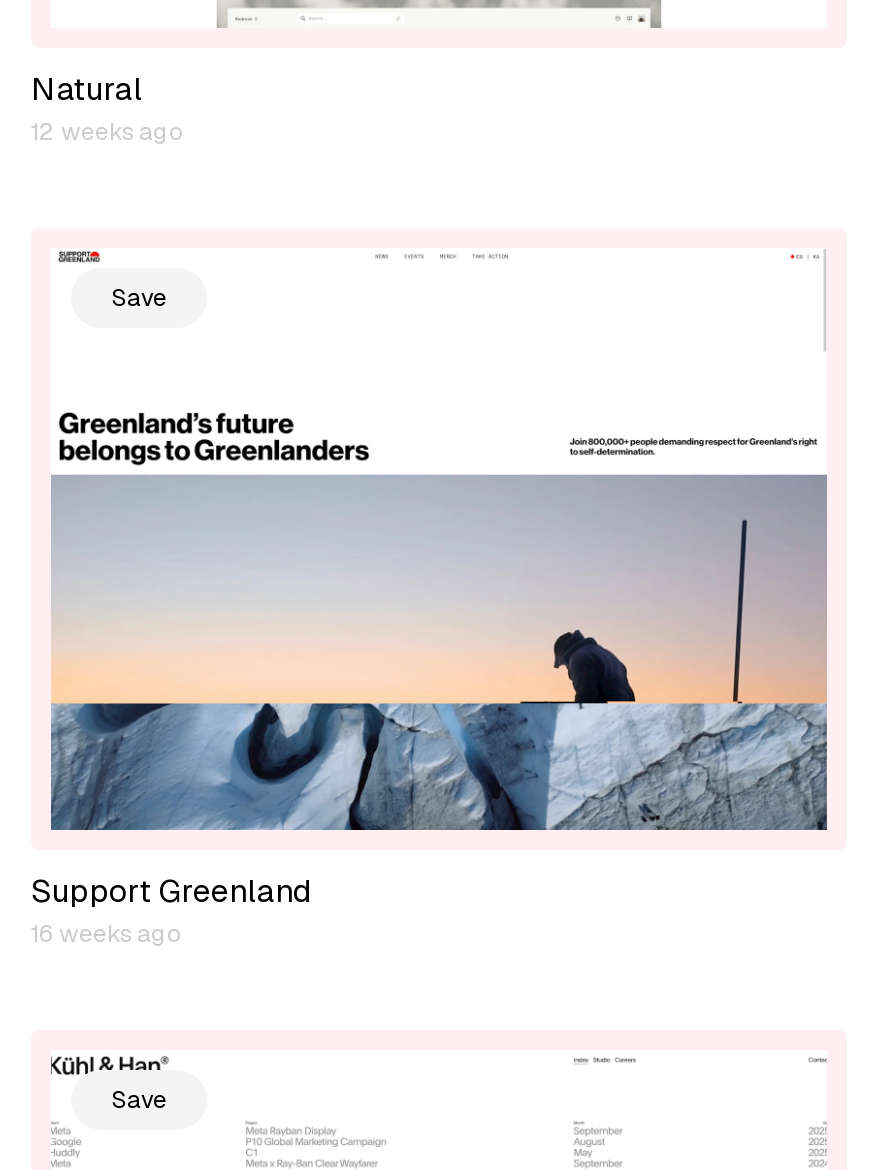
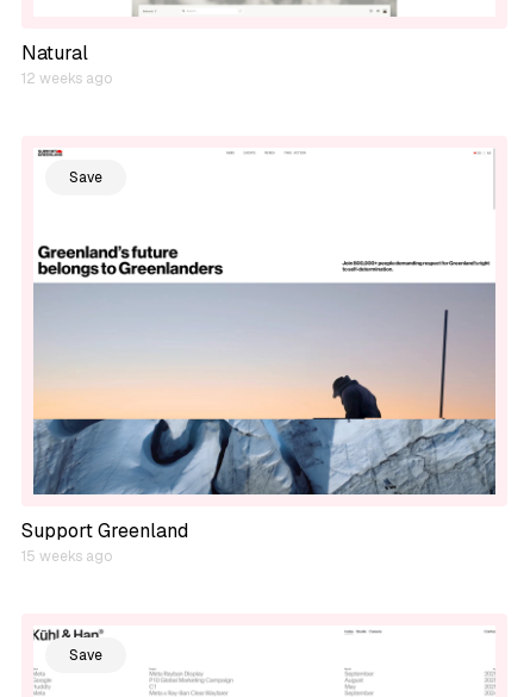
[31,918,181,950] 16 weeks ago -> [21,547,112,566] 15 weeks ago

